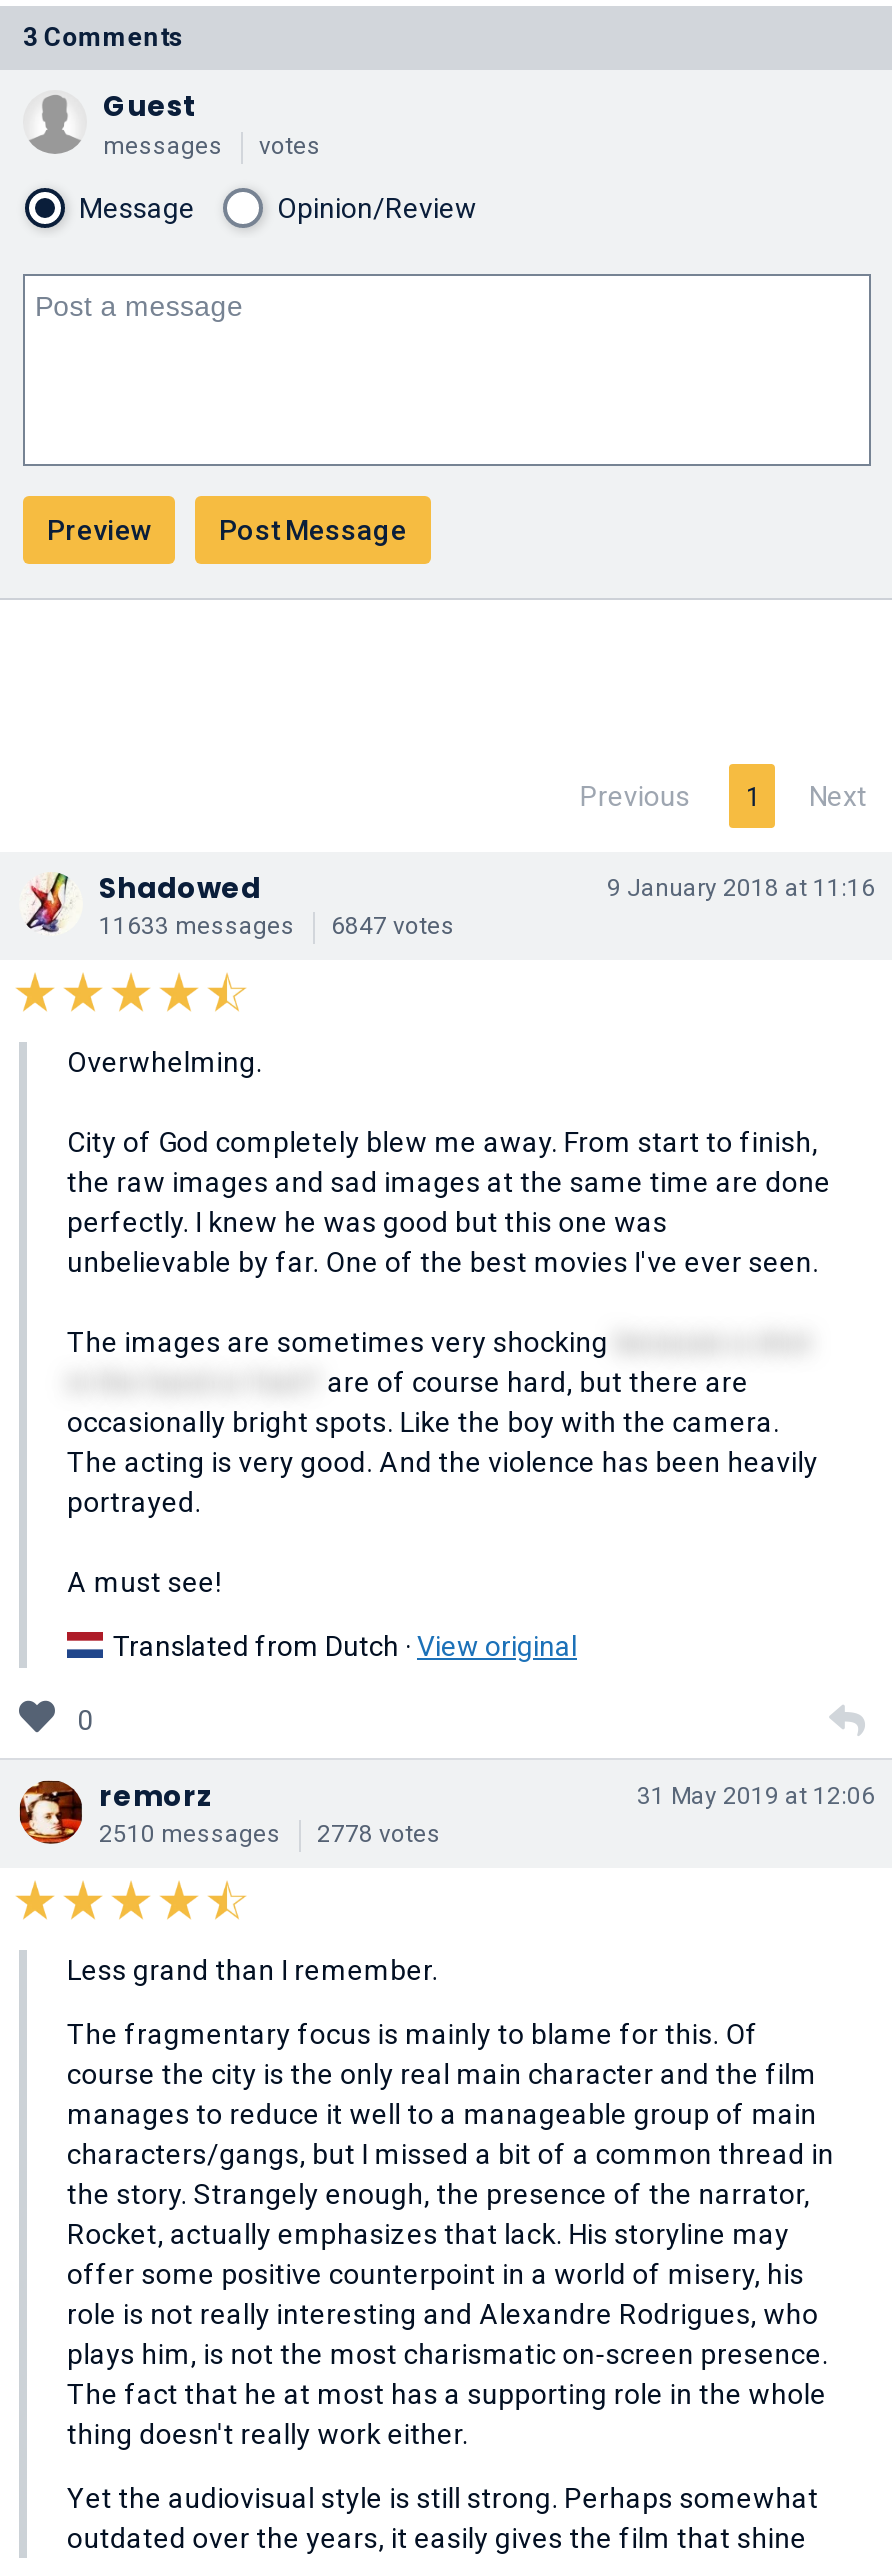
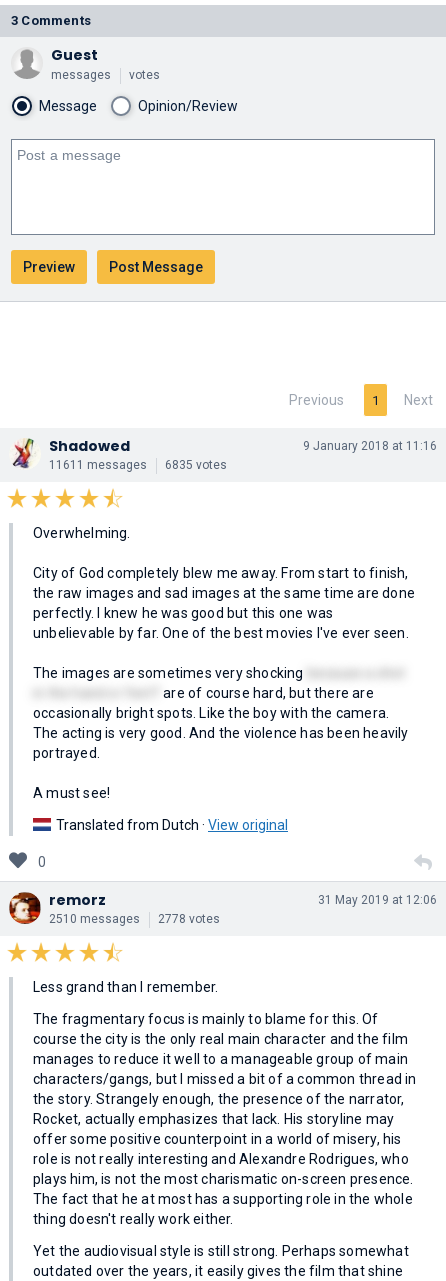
[99,912,295,940] 11633 messages -> [49,458,147,472] 11611 messages
[331,912,455,940] 6847 votes -> [165,458,227,472] 6835 votes

